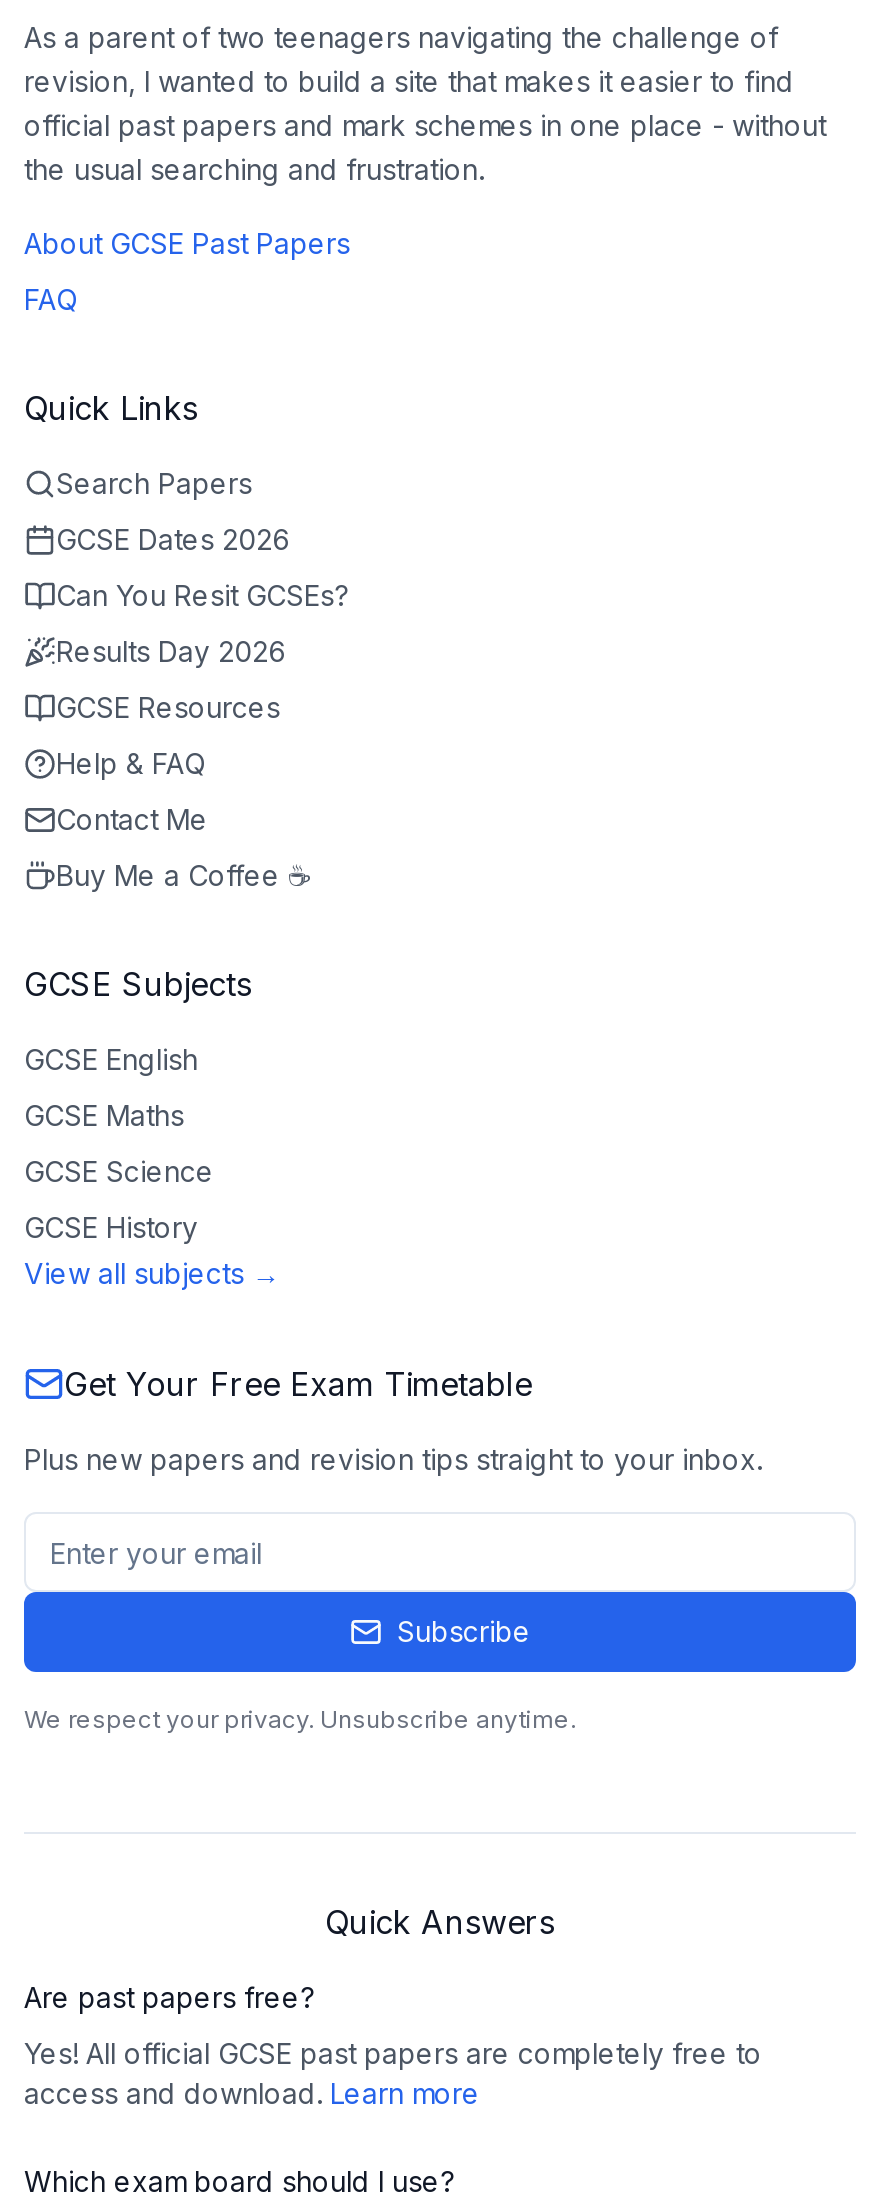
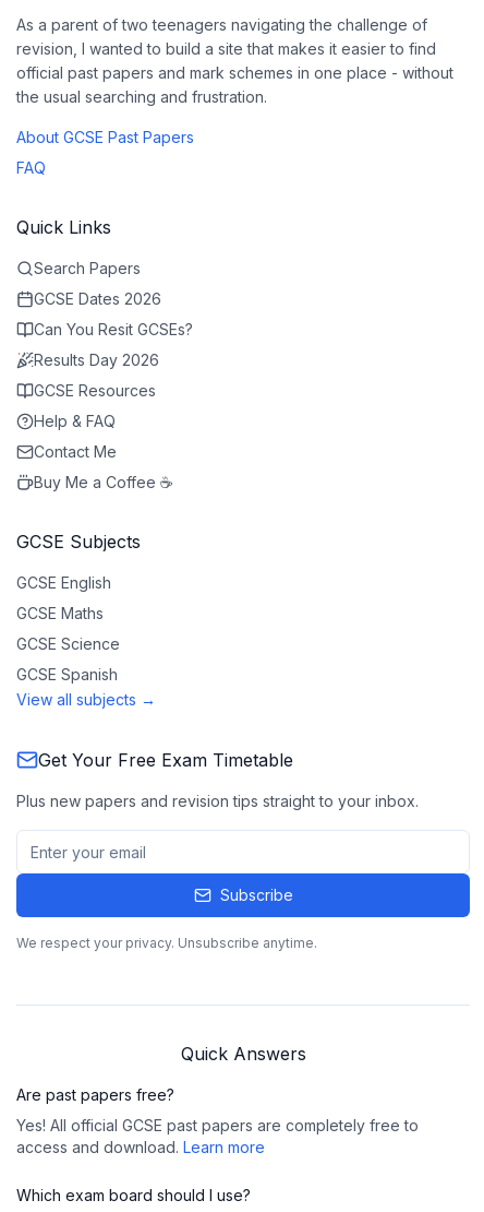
[24,1210,198,1244] GCSE History -> [16,665,118,684] GCSE Spanish

